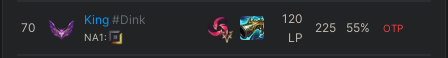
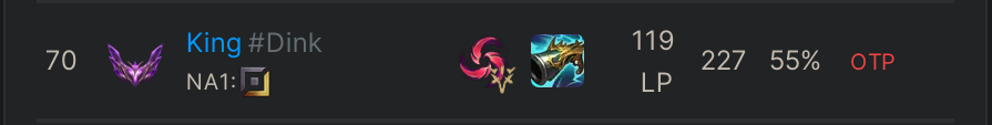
[282,11,303,26] 120 -> [632,23,674,56] 119
[315,20,403,35] 225 55% OTP -> [700,42,894,76] 227 55% OTP

